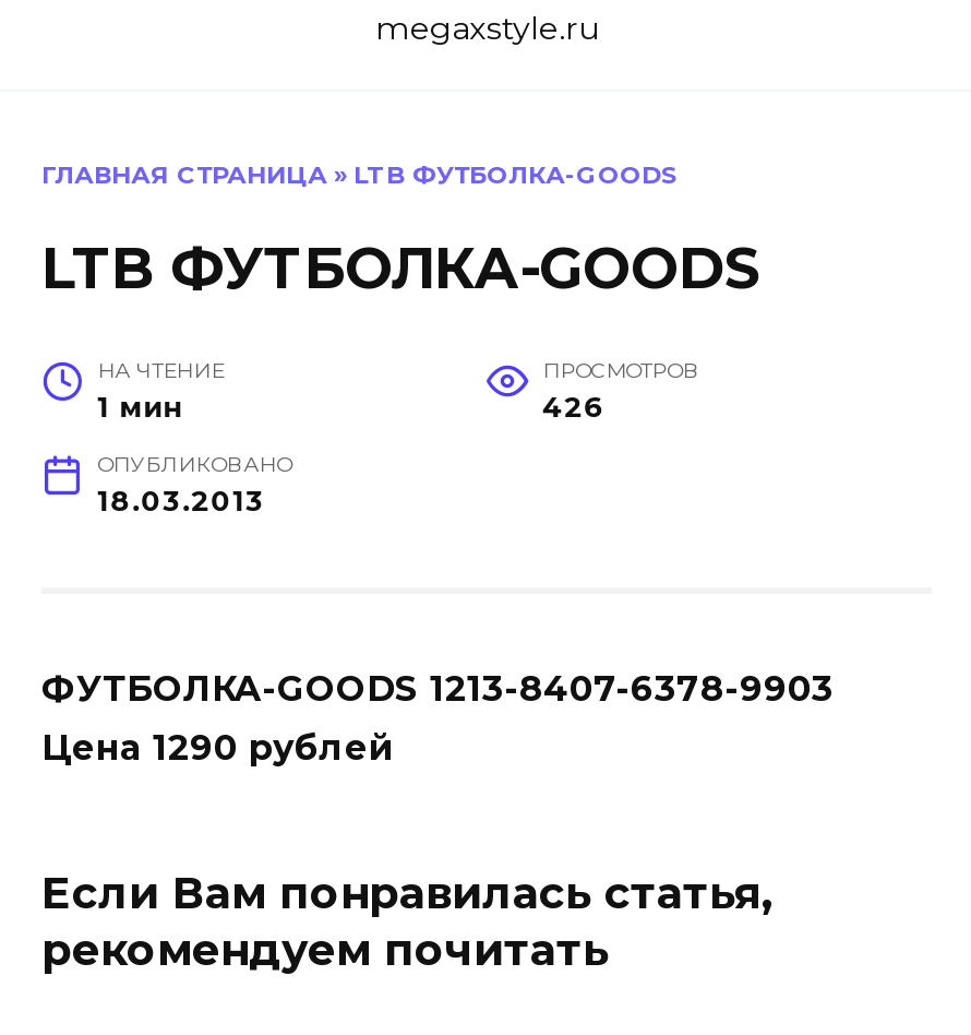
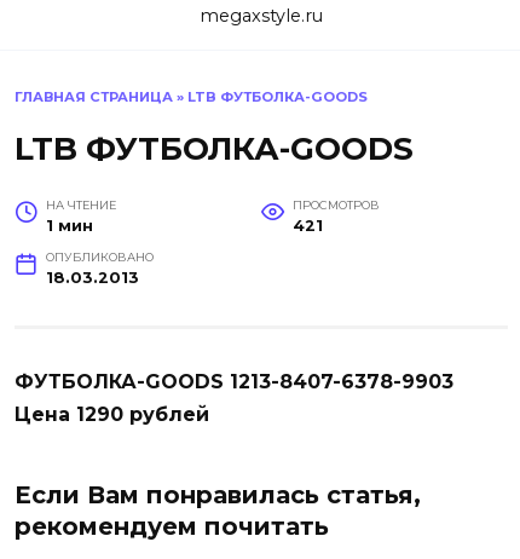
[542,390,604,423] 426 -> [292,216,322,234] 421

